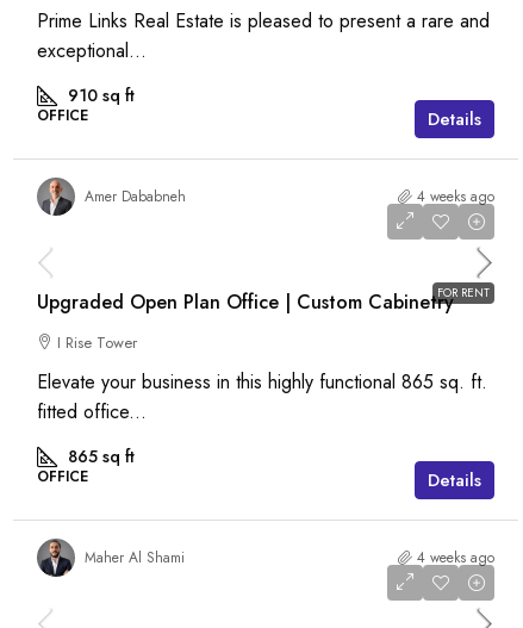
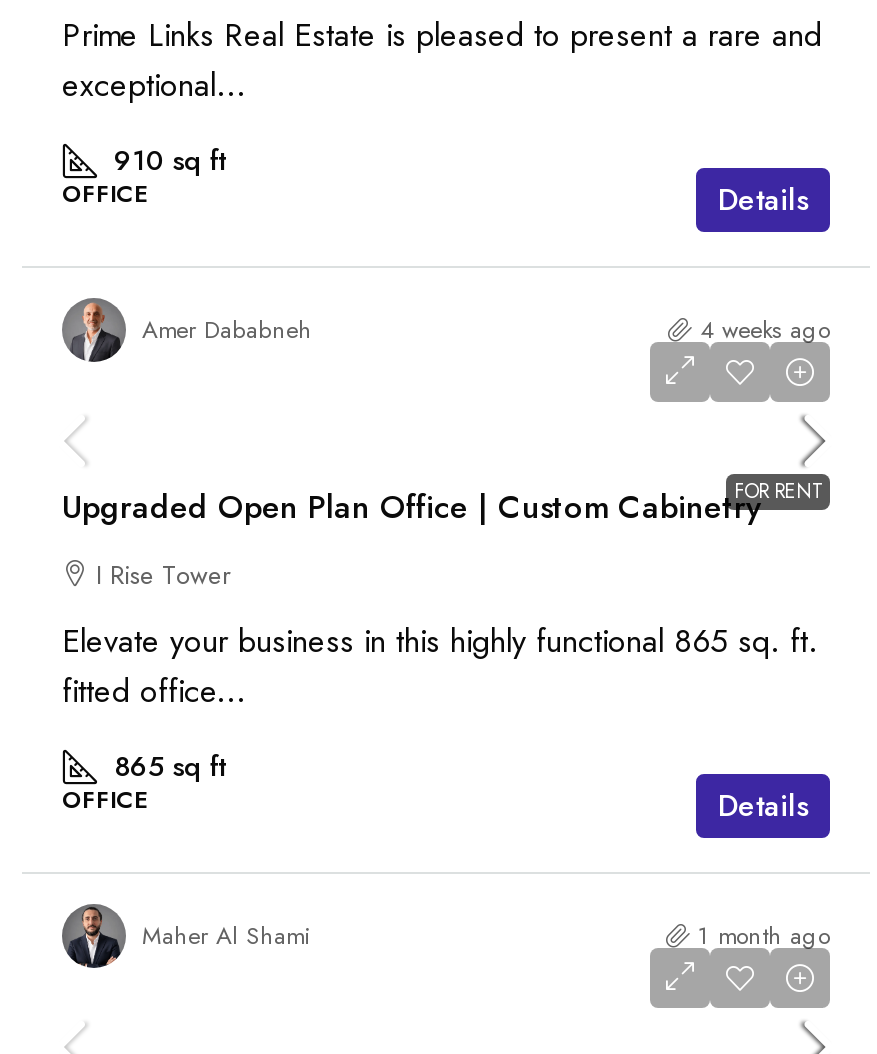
[417,546,494,568] 4 weeks ago -> [698,917,830,953] 1 month ago

